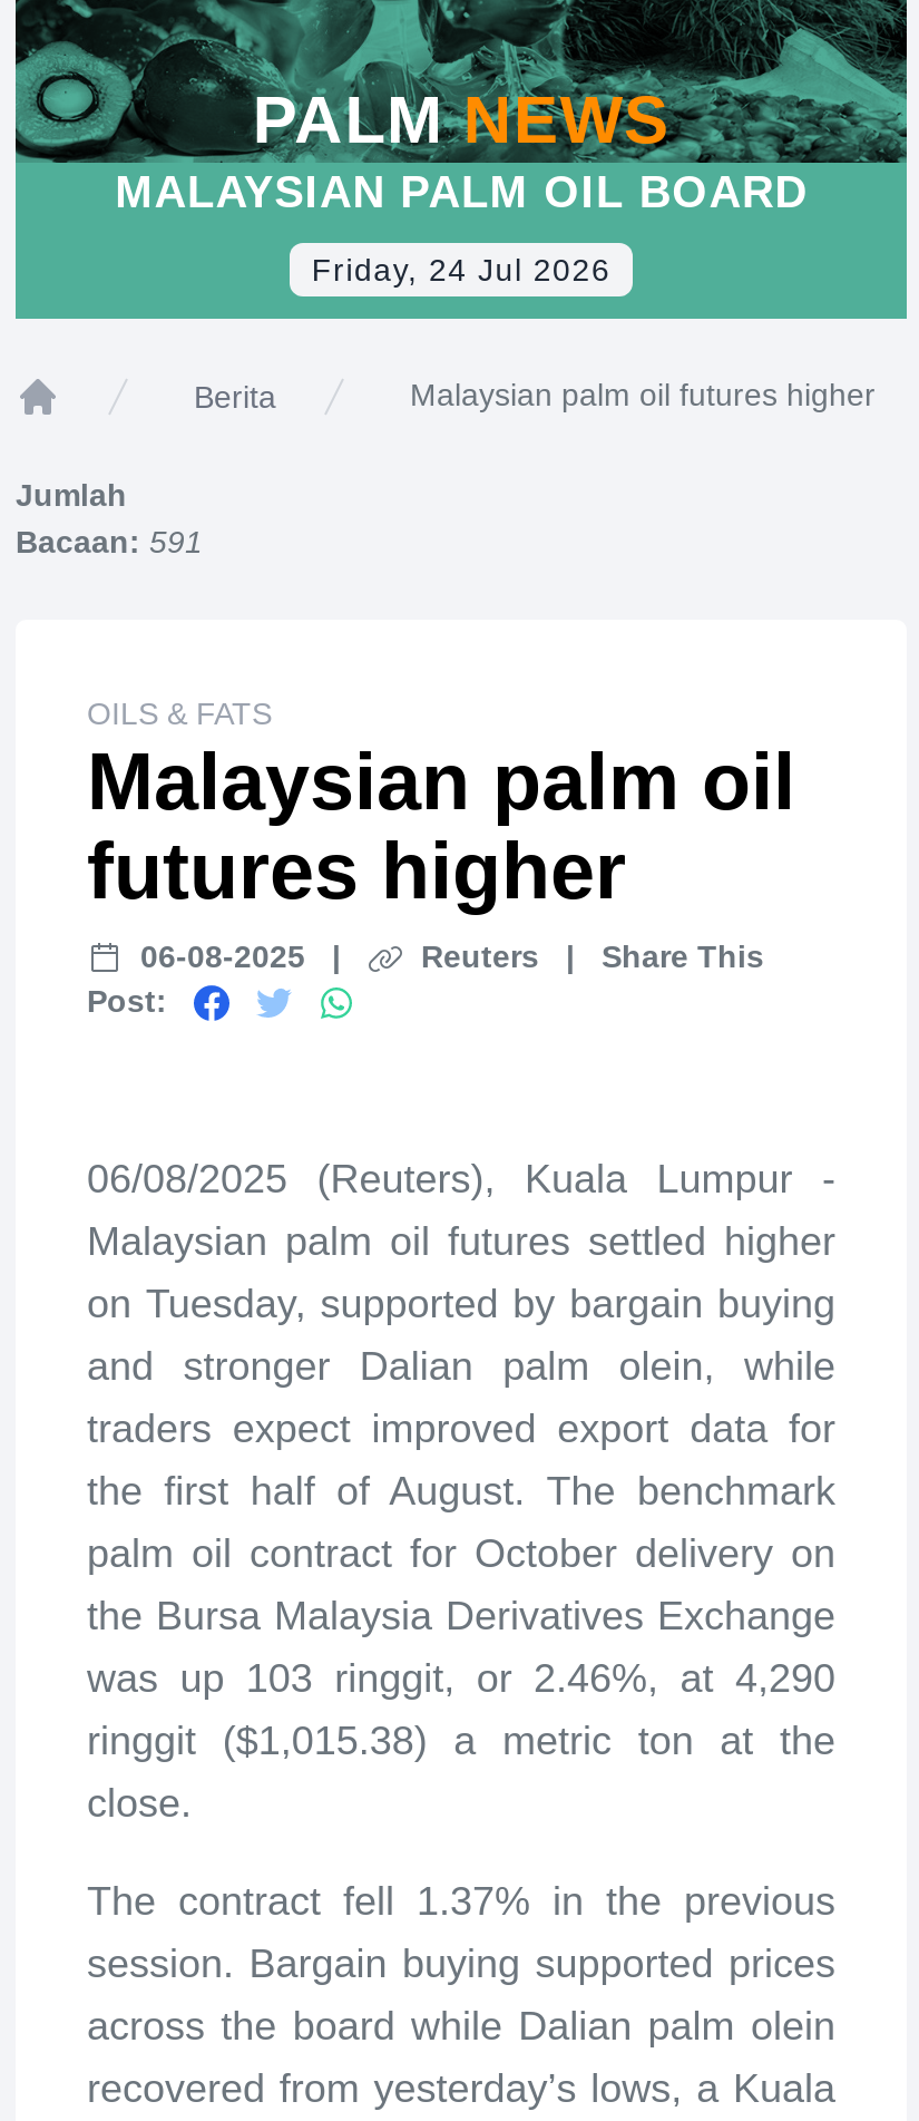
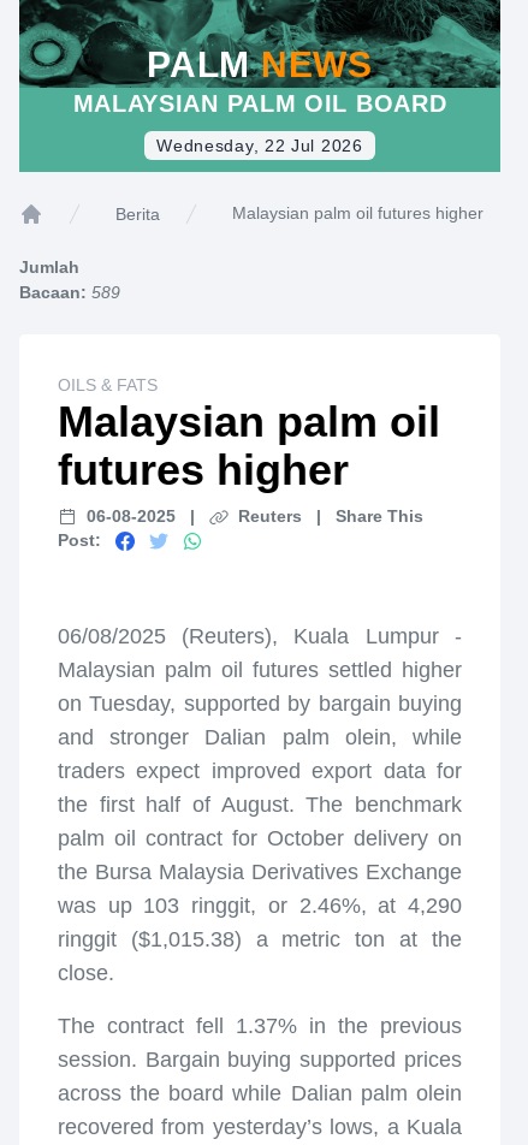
[311,252,611,288] Friday, 24 Jul 2026 -> [157,136,363,155] Wednesday, 22 Jul 2026
[16,524,203,560] Bacaan: 591 -> [19,283,120,302] Bacaan: 589

